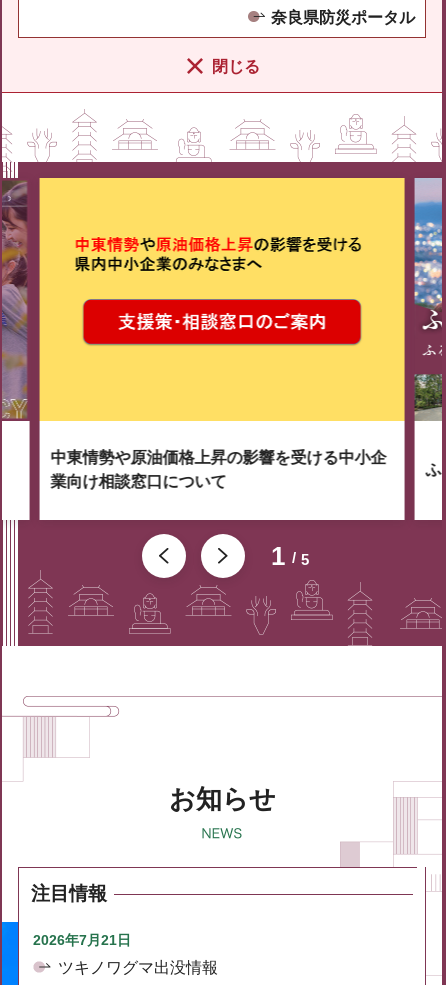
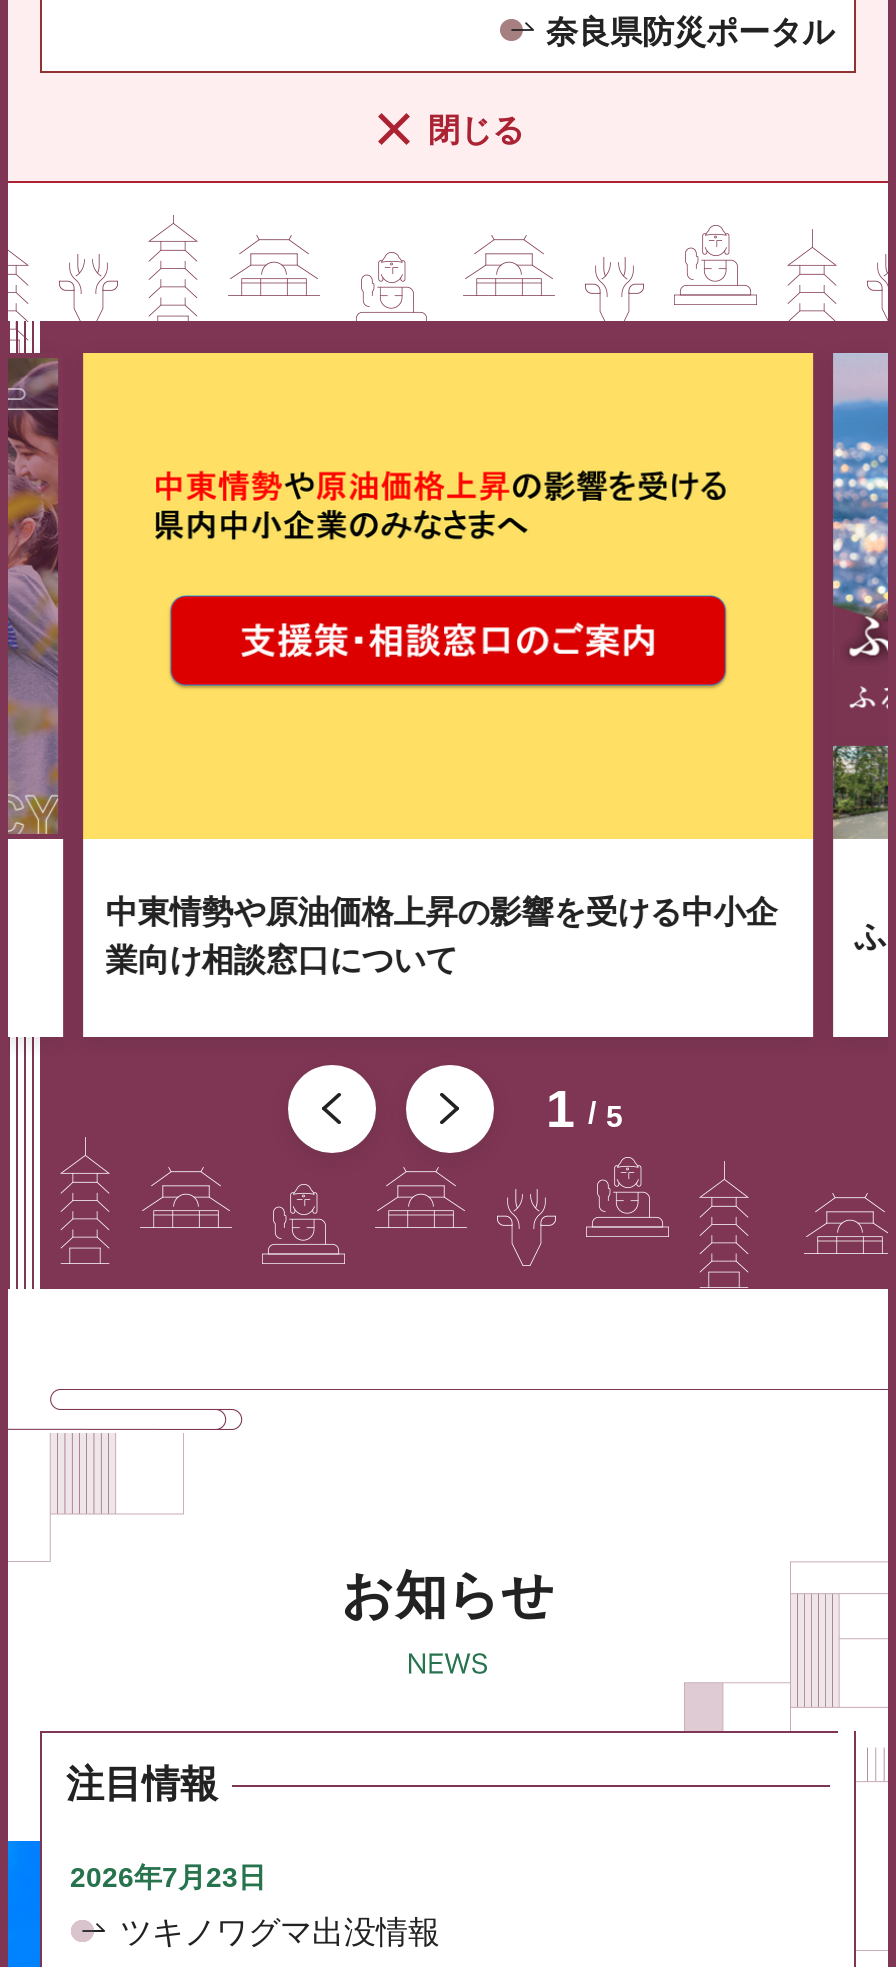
[33,932,131,948] 2026年7月21日 -> [70,1861,266,1893] 2026年7月23日

